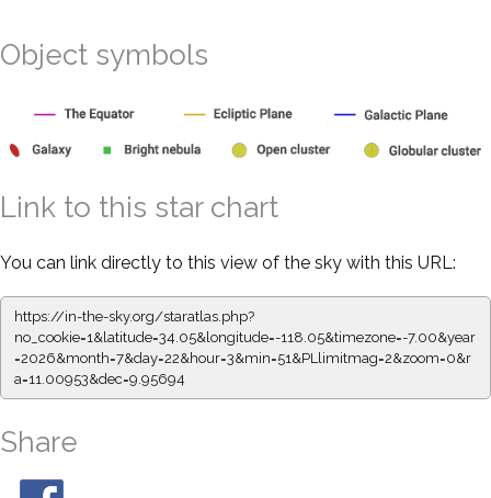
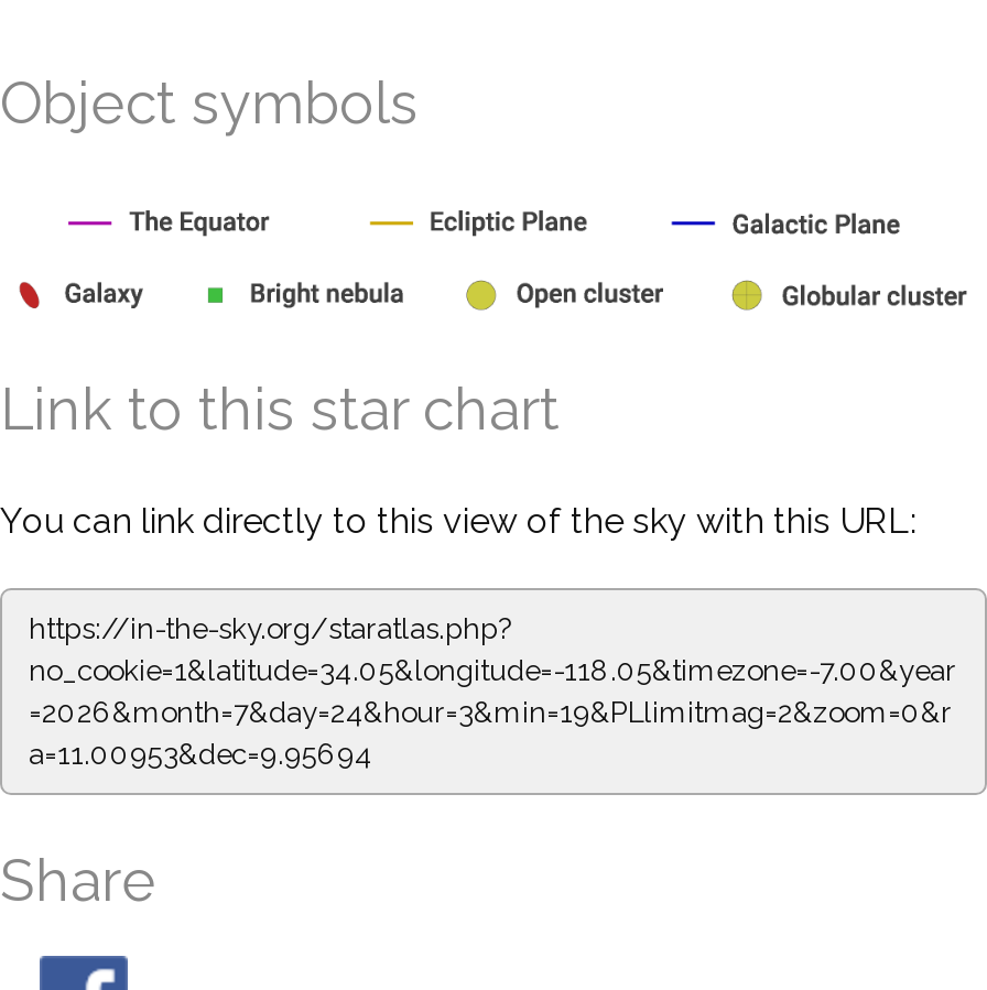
[14,350,471,366] =2026&month=7&day=22&hour=3&min=51&PLlimitmag=2&zoom=0&r -> [29,696,952,729] =2026&month=7&day=24&hour=3&min=19&PLlimitmag=2&zoom=0&r

